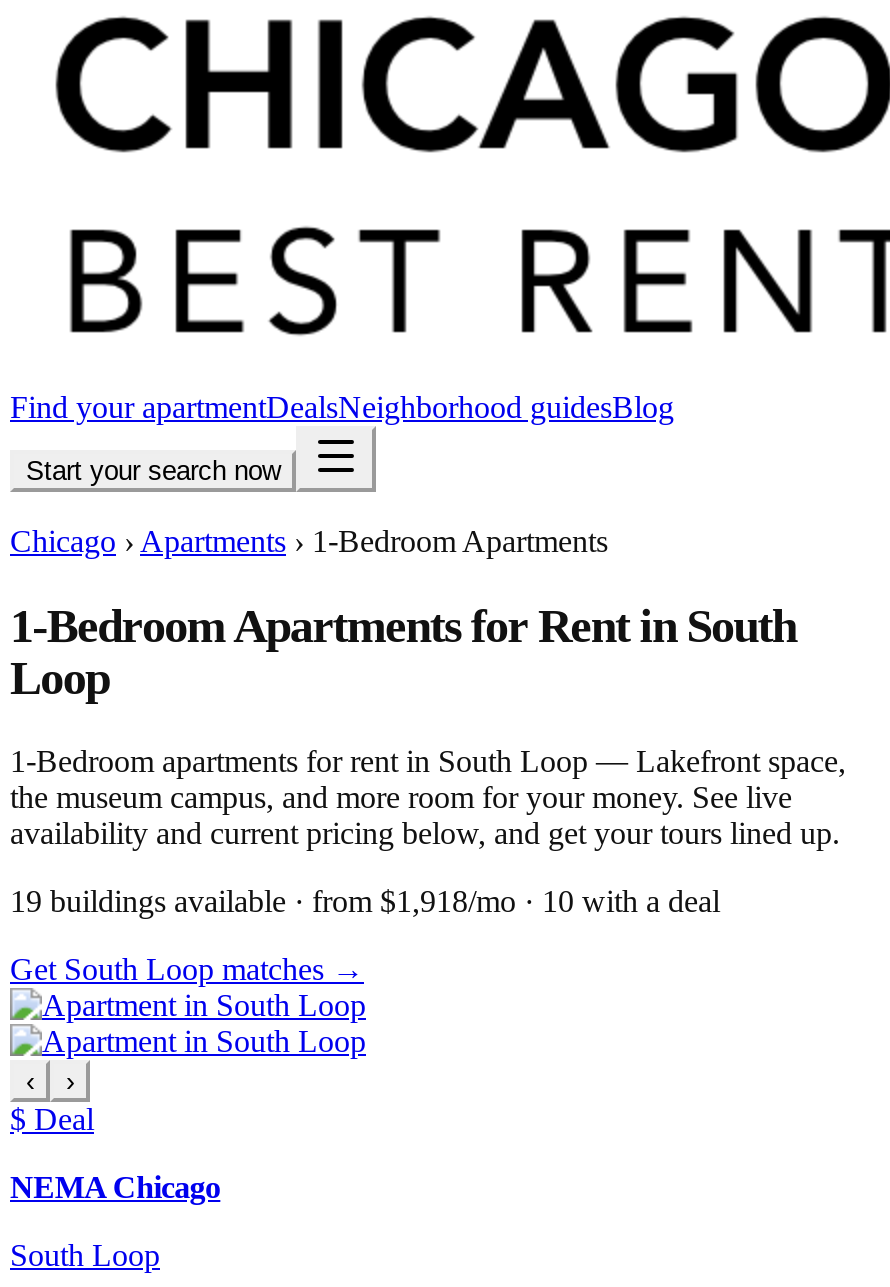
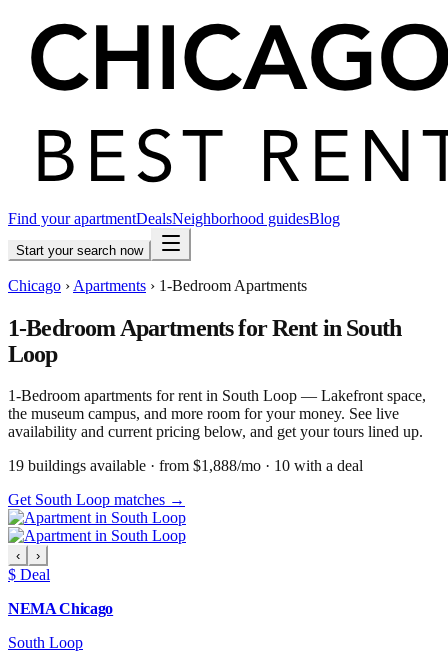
[10,884,720,918] 19 buildings available · from $1,918/mo · 10 with a deal -> [8,457,363,474] 19 buildings available · from $1,888/mo · 10 with a deal

